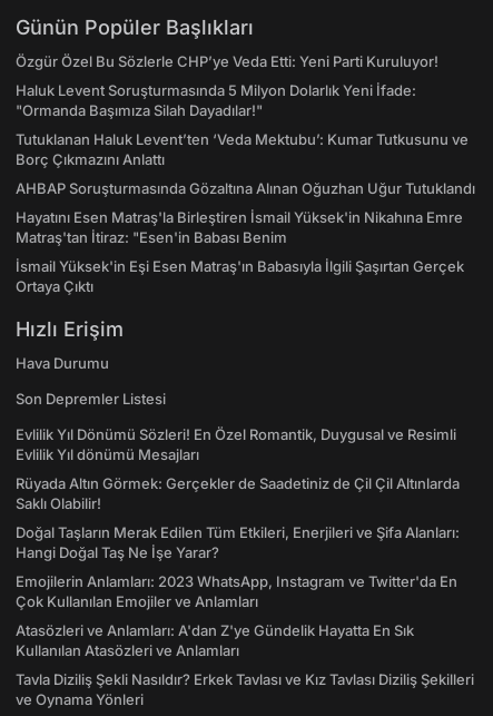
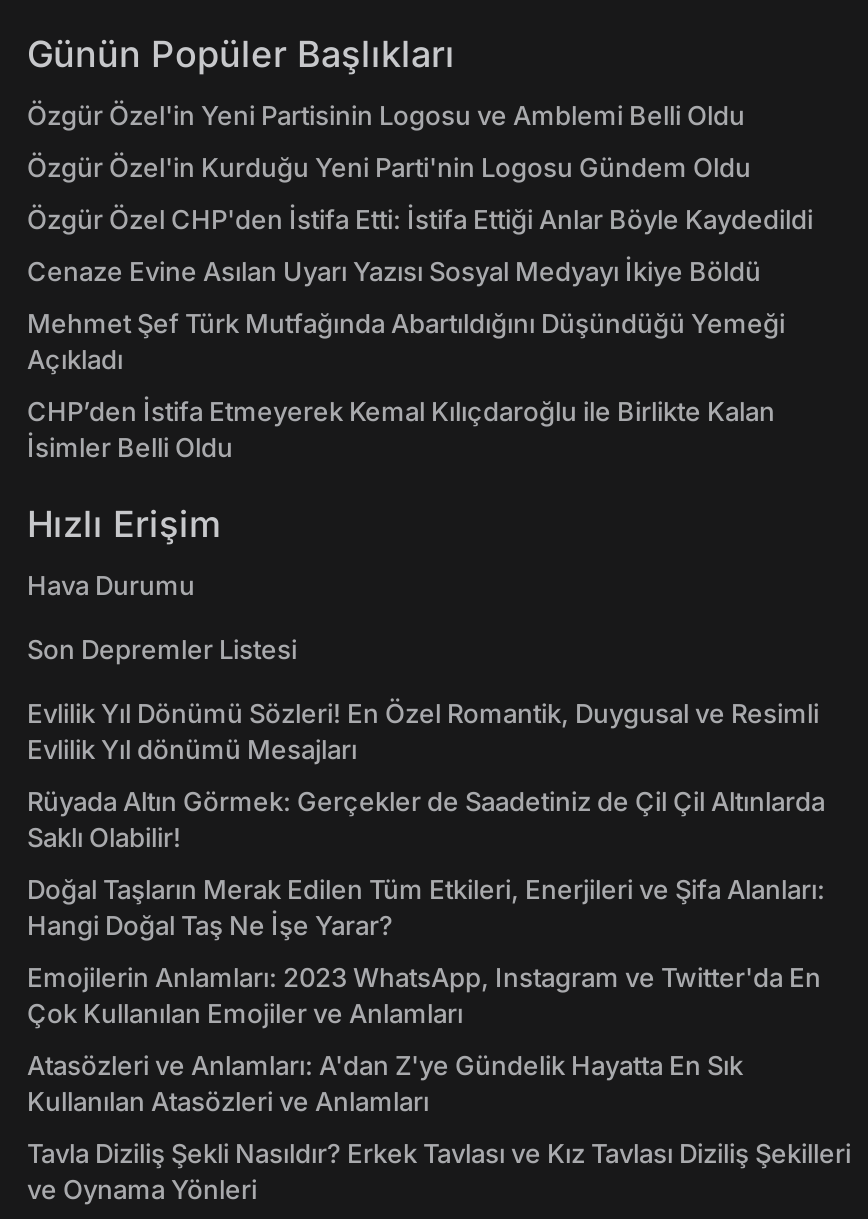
[16,52,438,70] Özgür Özel Bu Sözlerle CHP’ye Veda Etti: Yeni Parti Kuruluyor! -> [27,99,745,131] Özgür Özel'in Yeni Partisinin Logosu ve Amblemi Belli Oldu
[16,81,416,119] Haluk Levent Soruşturmasında 5 Milyon Dolarlık Yeni İfade: | "Ormanda Başımıza Silah Dayadılar!" -> [27,151,751,183] Özgür Özel'in Kurduğu Yeni Parti'nin Logosu Gündem Oldu
[16,130,469,168] Tutuklanan Haluk Levent’ten ‘Veda Mektubu’: Kumar Tutkusunu ve | Borç Çıkmazını Anlattı -> [27,203,813,235] Özgür Özel CHP'den İstifa Etti: İstifa Ettiği Anlar Böyle Kaydedildi
[16,179,475,197] AHBAP Soruşturmasında Gözaltına Alınan Oğuzhan Uğur Tutuklandı -> [27,255,761,287] Cenaze Evine Asılan Uyarı Yazısı Sosyal Medyayı İkiye Böldü
[16,208,463,246] Hayatını Esen Matraş'la Birleştiren İsmail Yüksek'in Nikahına Emre | Matraş'tan İtiraz: "Esen'in Babası Benim -> [27,307,785,375] Mehmet Şef Türk Mutfağında Abartıldığını Düşündüğü Yemeği | Açıkladı
[16,257,464,295] İsmail Yüksek'in Eşi Esen Matraş'ın Babasıyla İlgili Şaşırtan Gerçek | Ortaya Çıktı -> [27,395,775,463] CHP’den İstifa Etmeyerek Kemal Kılıçdaroğlu ile Birlikte Kalan | İsimler Belli Oldu

